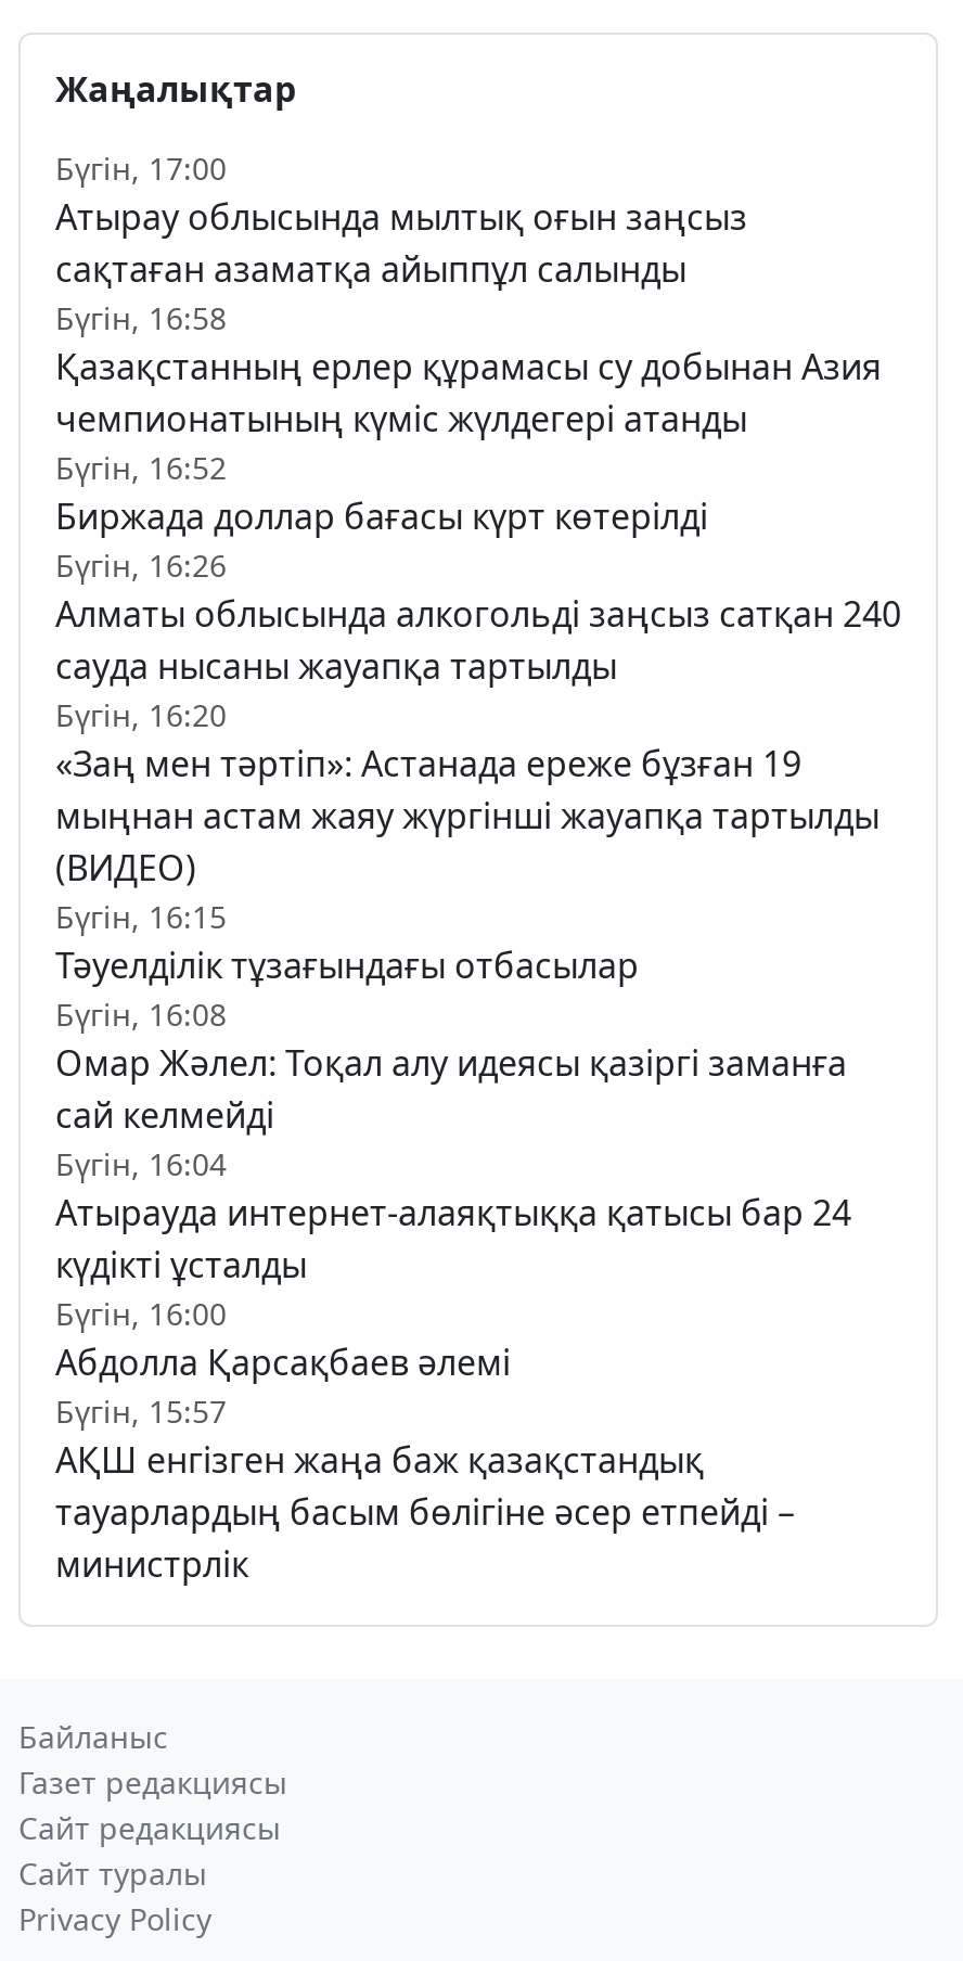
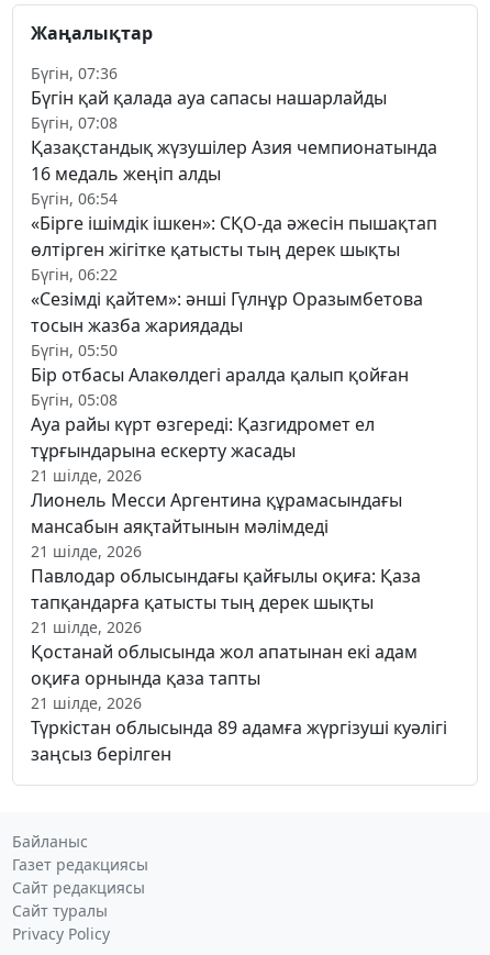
[55,148,901,1588] Бүгін, 17:00 | Атырау облысында мылтық оғын заңсыз | сақтаған азаматқа айыппұл салынды | Бүгін, 16:58 | Қазақстанның ерлер құрамасы су добынан Азия | чемпионатының күміс жүлдегері атанды | Бүгін, 16:52 | Биржада доллар бағасы күрт көтерілді | Бүгін, 16:26 | Алматы облысында алкогольді заңсыз сатқан 240 | сауда нысаны жауапқа тартылды | Бүгін, 16:20 | «Заң мен тәртіп»: Астанада ереже бұзған 19 | мыңнан астам жаяу жүргінші жауапқа тартылды | (ВИДЕО) | Бүгін, 16:15 | Тәуелділік тұзағындағы отбасылар | Бүгін, 16:08 | Омар Жәлел: Тоқал алу идеясы қазіргі заманға | сай келмейді | Бүгін, 16:04 | Атырауда интернет-алаяқтыққа қатысы бар 24 | күдікті ұсталды | Бүгін, 16:00 | Абдолла Қарсақбаев әлемі | Бүгін, 15:57 | АҚШ енгізген жаңа баж қазақстандық | тауарлардың басым бөлігіне әсер етпейді – | министрлік -> [31,63,447,766] Бүгін, 07:36 | Бүгін қай қалада ауа сапасы нашарлайды | Бүгін, 07:08 | Қазақстандық жүзушілер Азия чемпионатында | 16 медаль жеңіп алды | Бүгін, 06:54 | «Бірге ішімдік ішкен»: СҚО-да әжесін пышақтап | өлтірген жігітке қатысты тың дерек шықты | Бүгін, 06:22 | «Сезімді қайтем»: әнші Гүлнұр Оразымбетова | тосын жазба жариядады | Бүгін, 05:50 | Бір отбасы Алакөлдегі аралда қалып қойған | Бүгін, 05:08 | Ауа райы күрт өзгереді: Қазгидромет ел | тұрғындарына ескерту жасады | 21 шілде, 2026 | Лионель Месси Аргентина құрамасындағы | мансабын аяқтайтынын мәлімдеді | 21 шілде, 2026 | Павлодар облысындағы қайғылы оқиға: Қаза | тапқандарға қатысты тың дерек шықты | 21 шілде, 2026 | Қостанай облысында жол апатынан екі адам | оқиға орнында қаза тапты | 21 шілде, 2026 | Түркістан облысында 89 адамға жүргізуші куәлігі | заңсыз берілген

